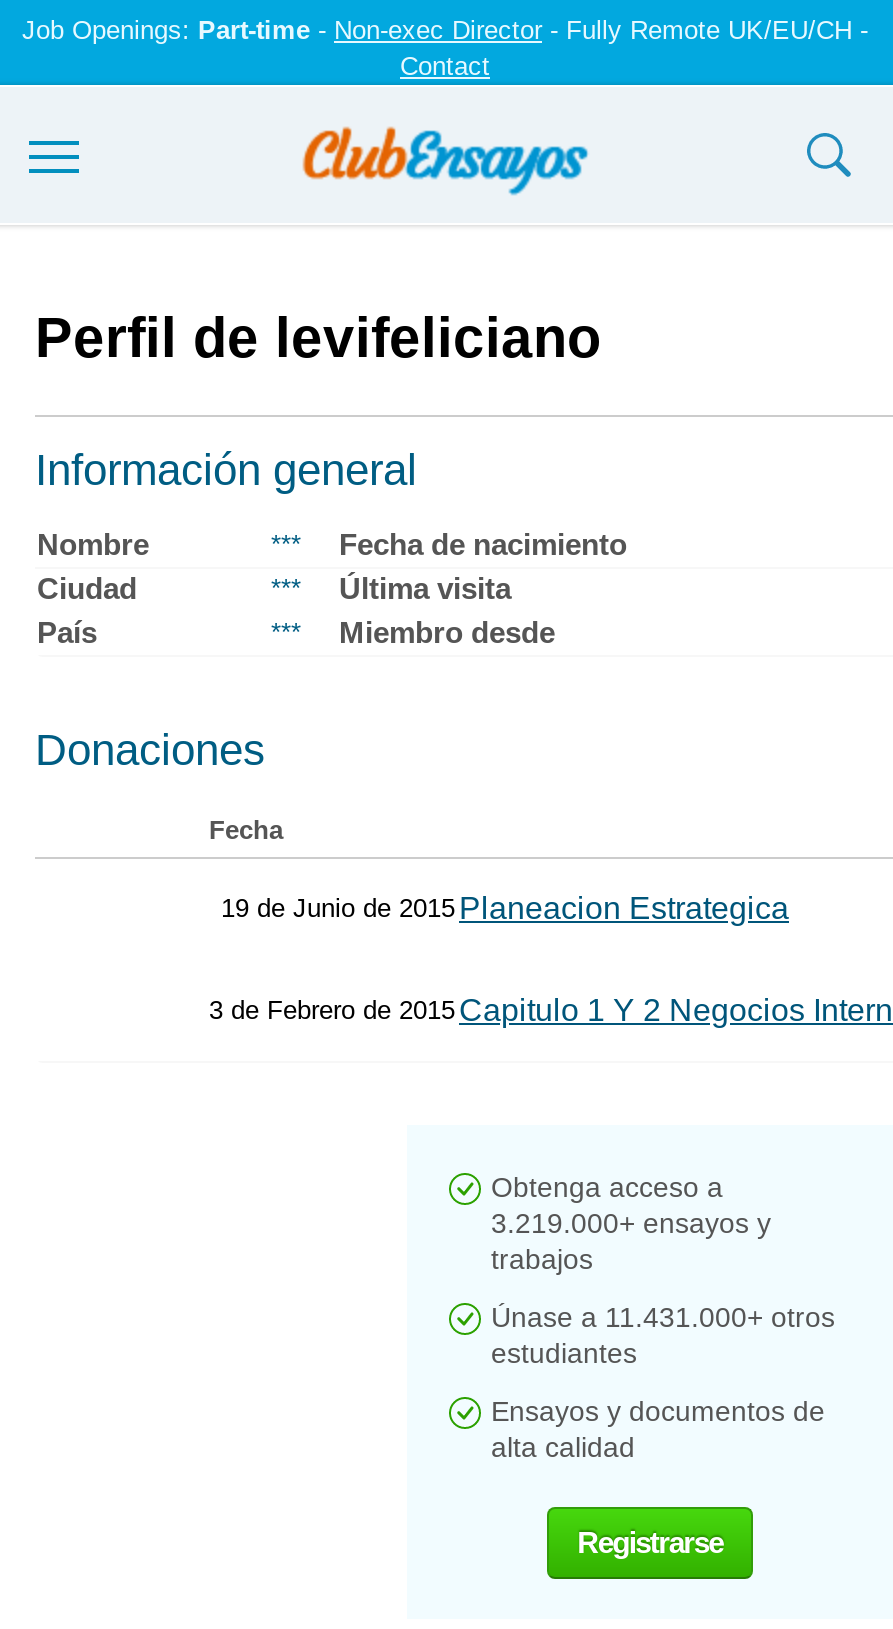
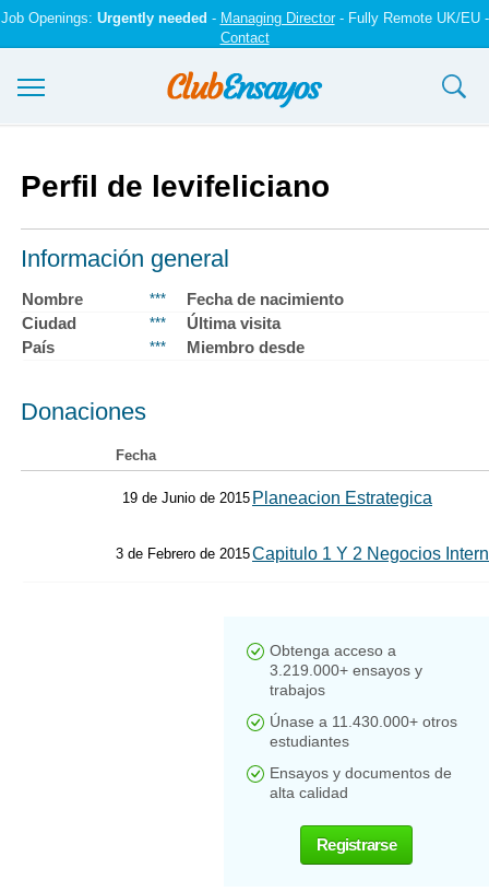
[22,15,868,45] Job Openings: Part-time - Non-exec Director - Fully Remote UK/EU/CH - -> [1,10,488,26] Job Openings: Urgently needed - Managing Director - Fully Remote UK/EU -
[491,1301,835,1333] Únase a 11.431.000+ otros -> [270,713,457,730] Únase a 11.430.000+ otros

